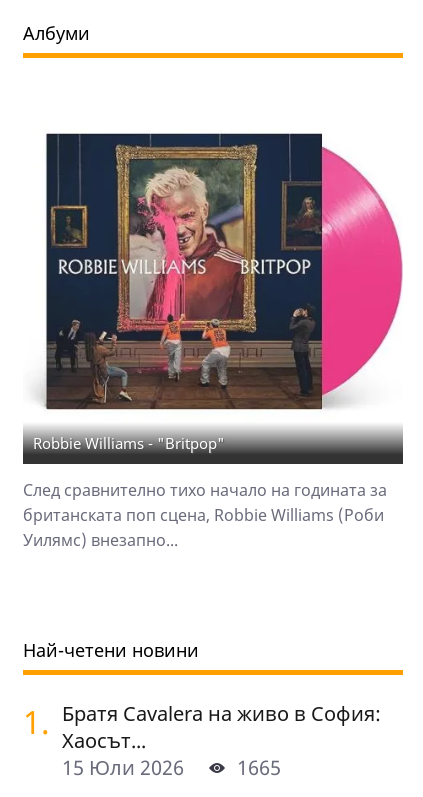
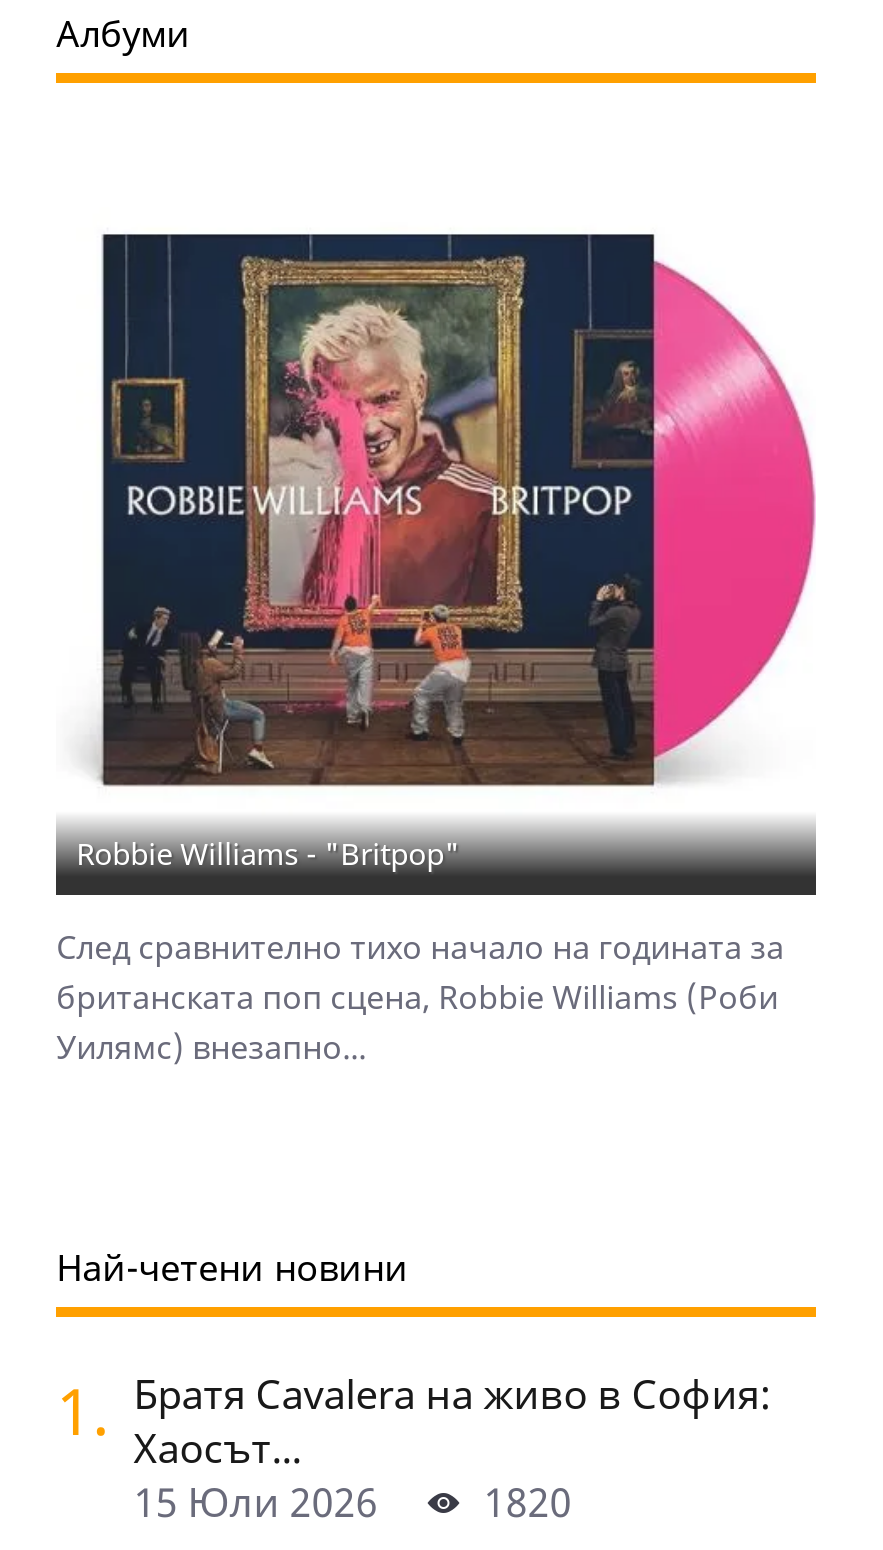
[62,754,281,781] 15 Юли 2026 1665 -> [134,1475,572,1529] 15 Юли 2026 1820

